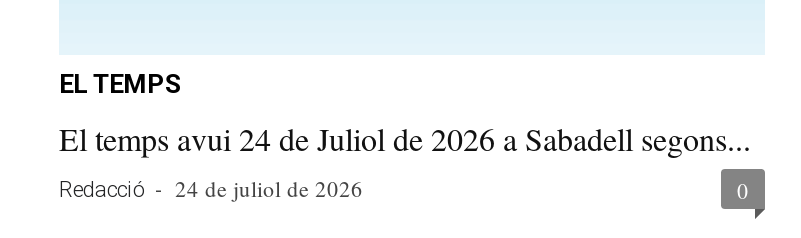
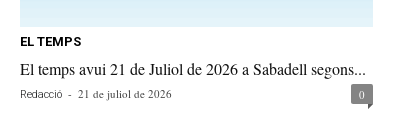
[59,118,751,160] El temps avui 24 de Juliol de 2026 a Sabadell segons... -> [20,58,366,79] El temps avui 21 de Juliol de 2026 a Sabadell segons...
[59,174,363,204] Redacció - 24 de juliol de 2026 -> [20,86,172,101] Redacció - 21 de juliol de 2026

